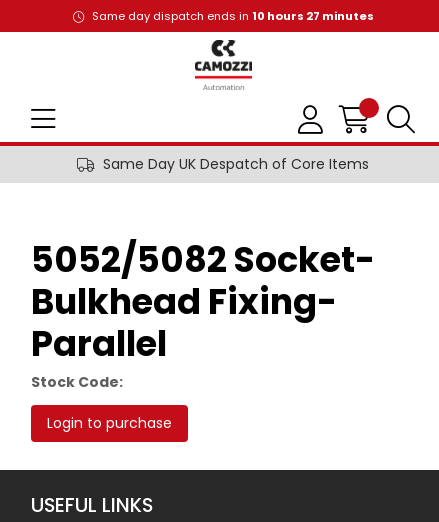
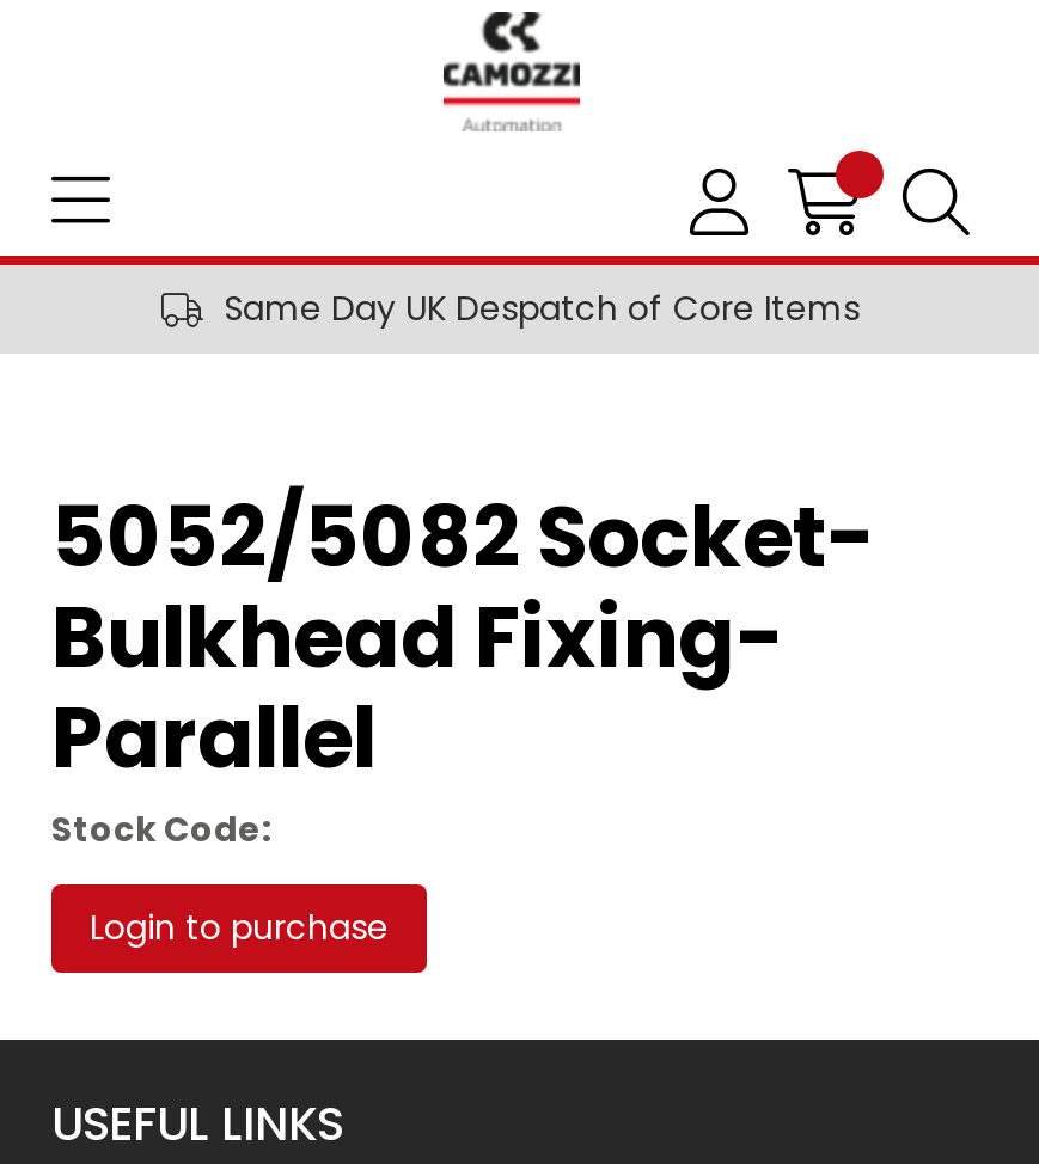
[91,8,373,24] Same day dispatch ends in 10 hours 27 minutes -> none

